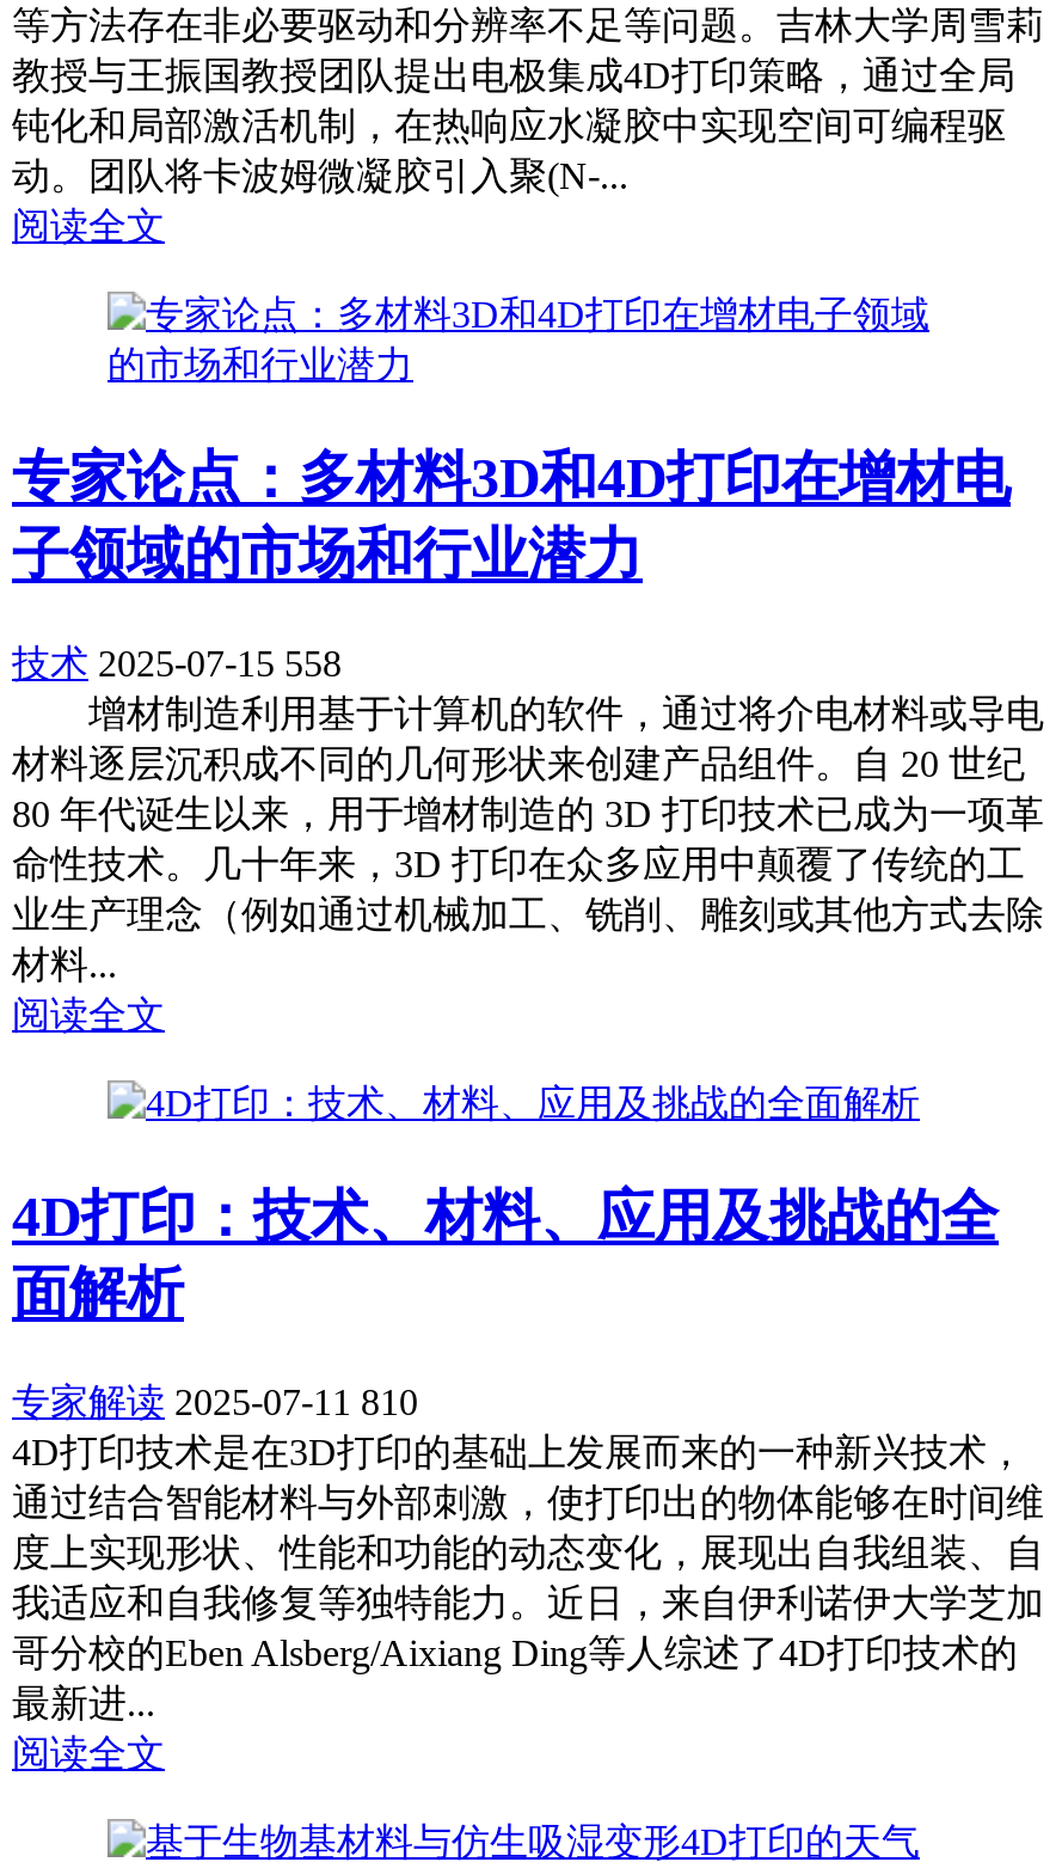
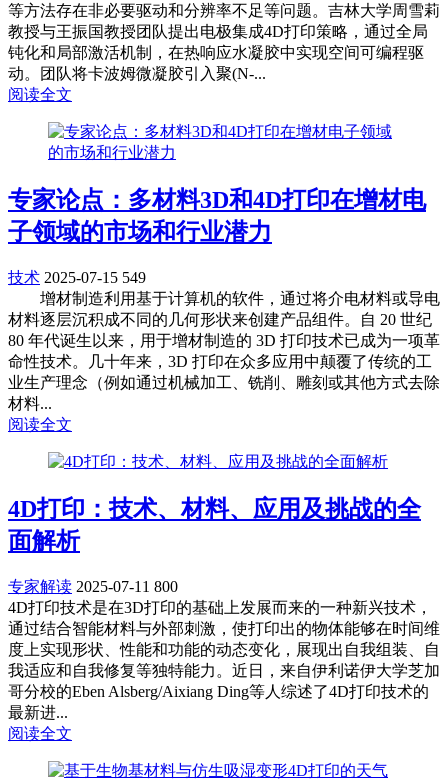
[12,643,342,684] 技术 2025-07-15 558 -> [8,269,146,286] 技术 2025-07-15 549
[12,1381,418,1422] 专家解读 2025-07-11 810 -> [8,578,178,595] 专家解读 2025-07-11 800

